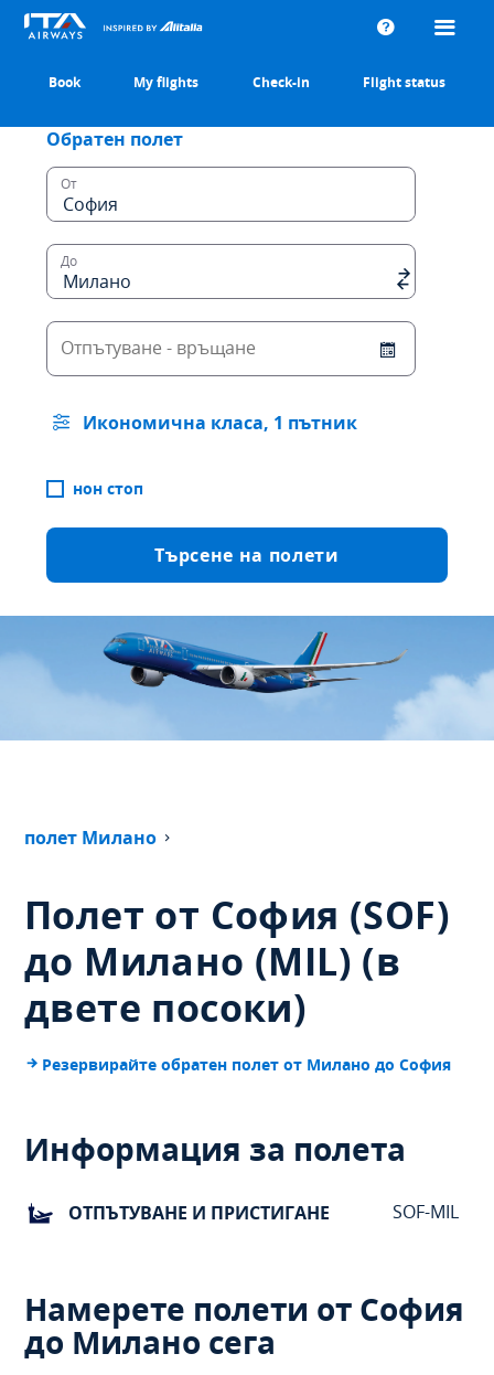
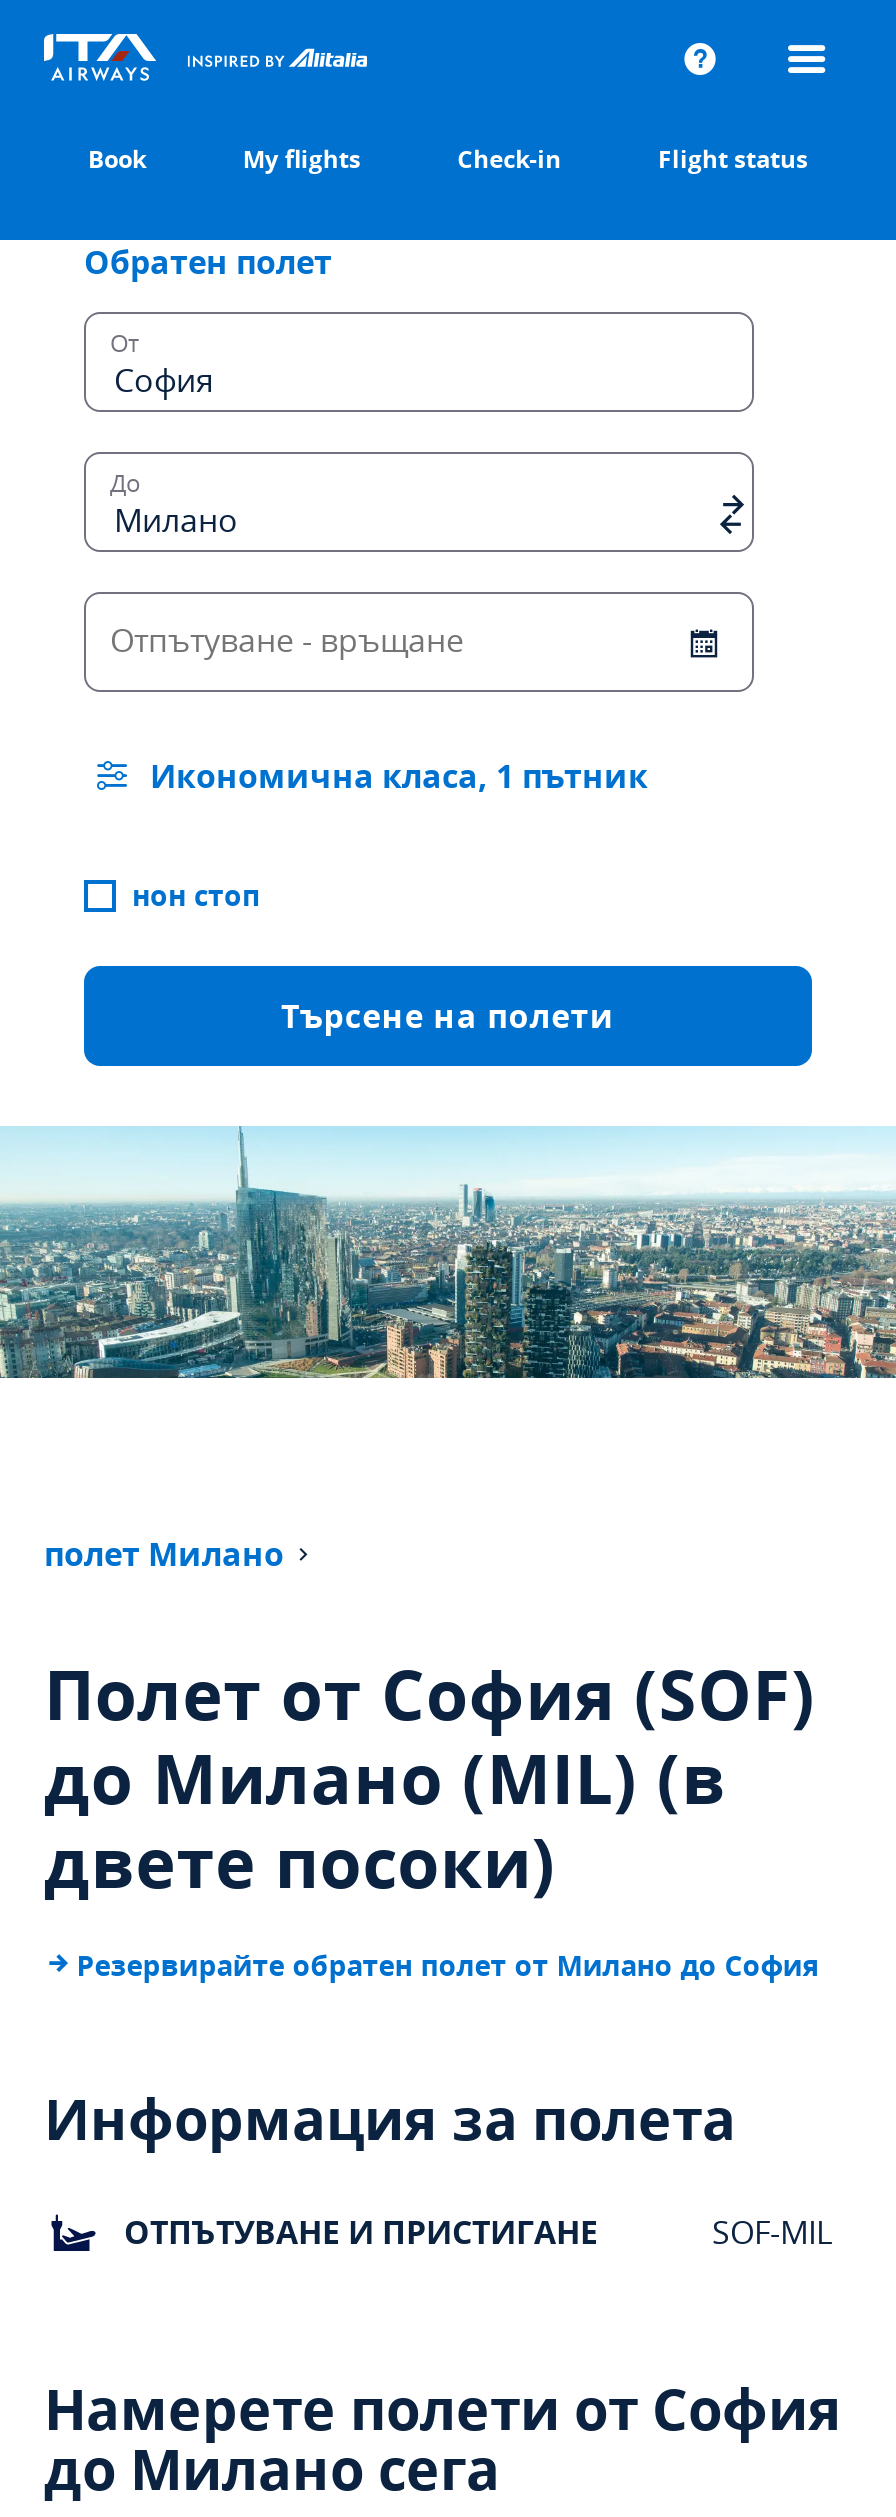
[3,616,491,740] [image] -> [6,1128,890,1380] [image]

